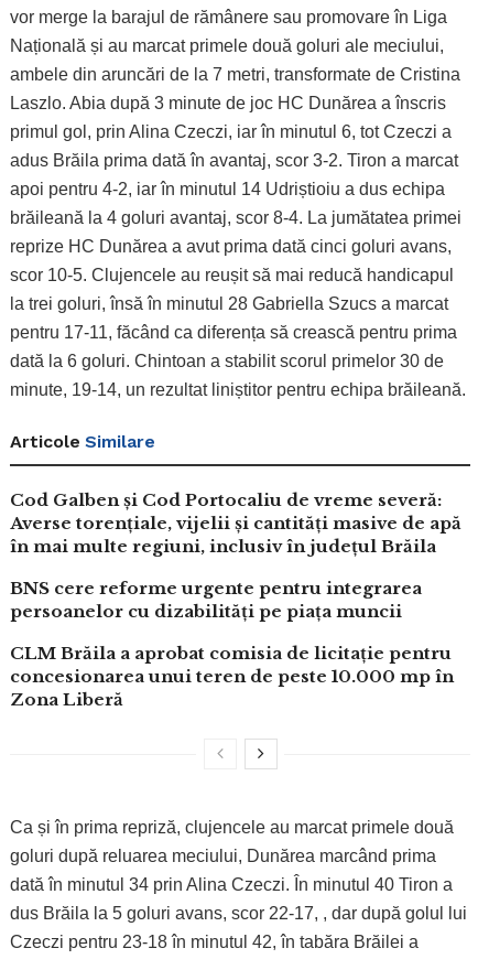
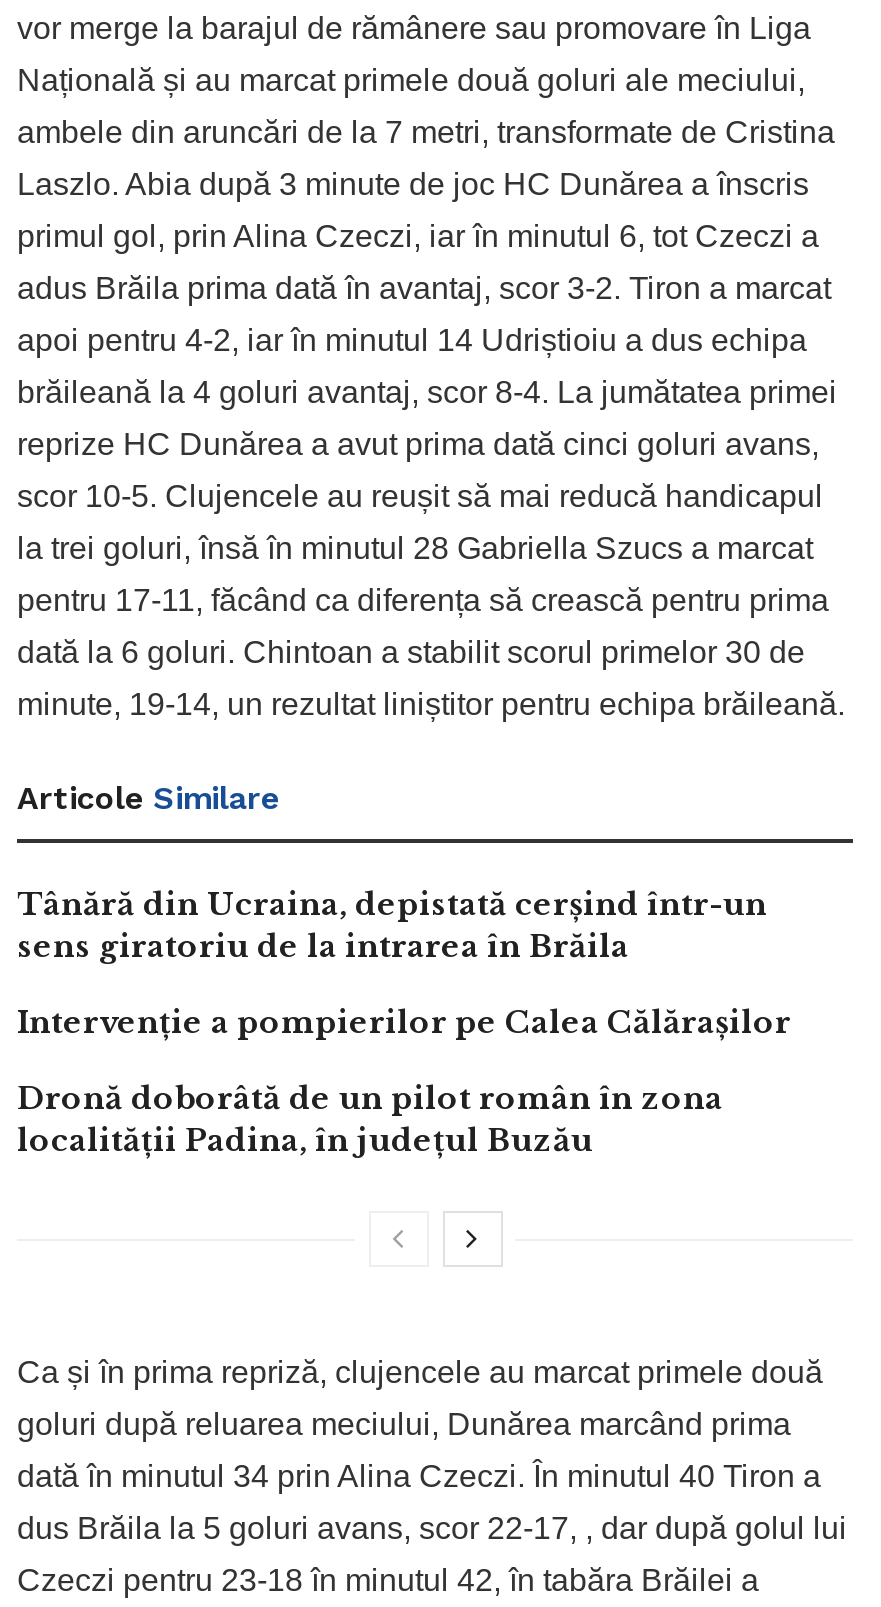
[10,489,461,556] Cod Galben și Cod Portocaliu de vreme severă: | Averse torențiale, vijelii și cantități masive de apă | în mai multe regiuni, inclusiv în județul Brăila -> [17,884,767,964] Tânără din Ucraina, depistată cerșind într-un | sens giratoriu de la intrarea în Brăila
[10,577,422,621] BNS cere reforme urgente pentru integrarea | persoanelor cu dizabilități pe piața muncii -> [17,1002,791,1040] Intervenție a pompierilor pe Calea Călărașilor
[10,642,454,709] CLM Brăila a aprobat comisia de licitație pentru | concesionarea unui teren de peste 10.000 mp în | Zona Liberă -> [17,1078,723,1158] Dronă doborâtă de un pilot român în zona | localității Padina, în județul Buzău

